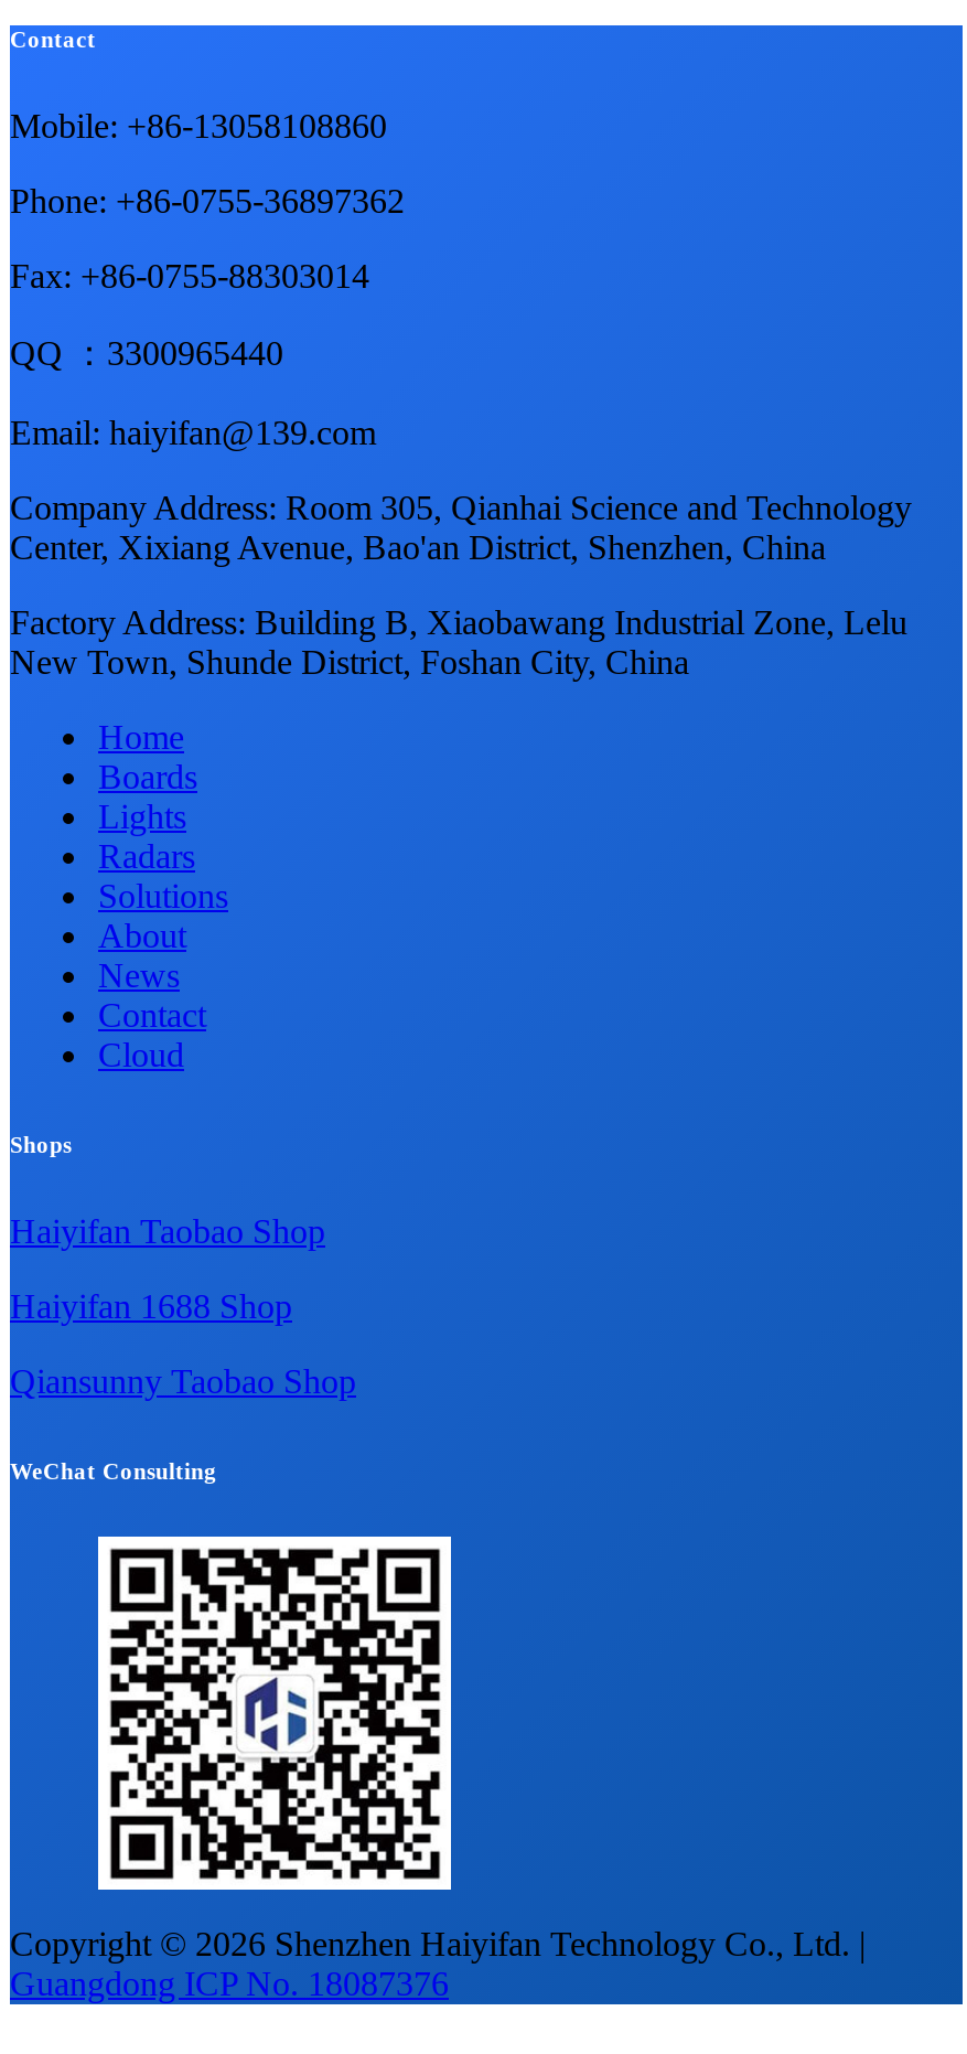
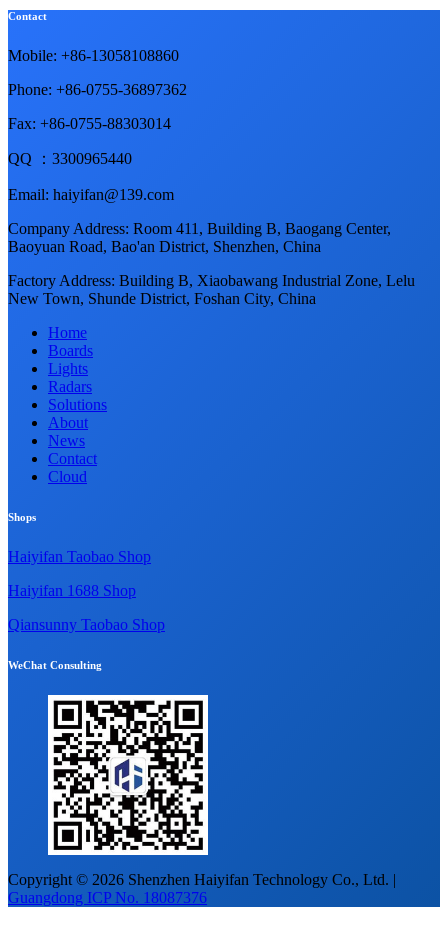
[10,488,912,565] Company Address: Room 305, Qianhai Science and Technology | Center, Xixiang Avenue, Bao'an District, Shenzhen, China -> [8,220,391,255] Company Address: Room 411, Building B, Baogang Center, | Baoyuan Road, Bao'an District, Shenzhen, China

